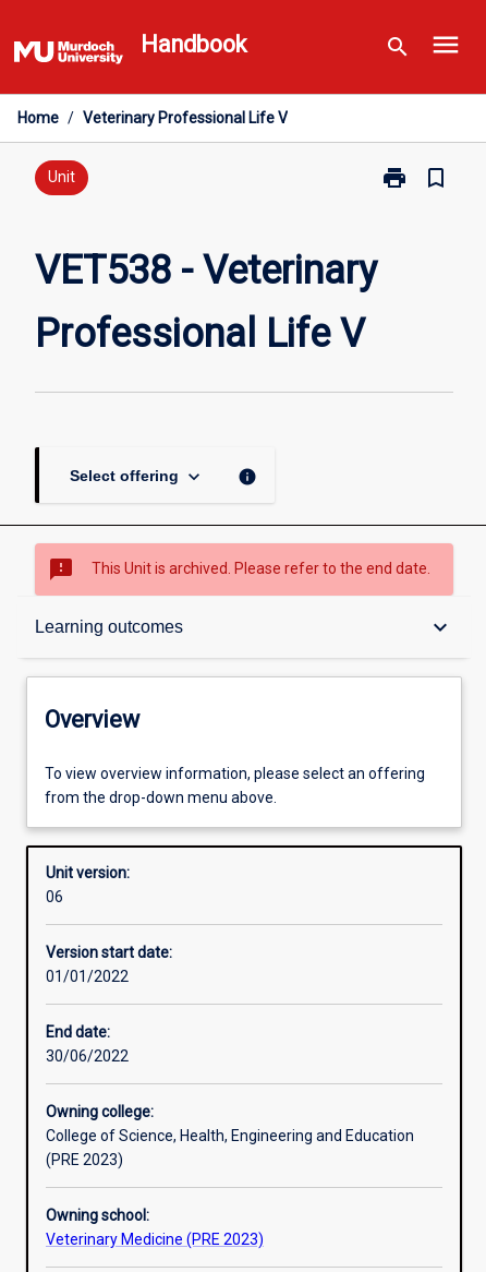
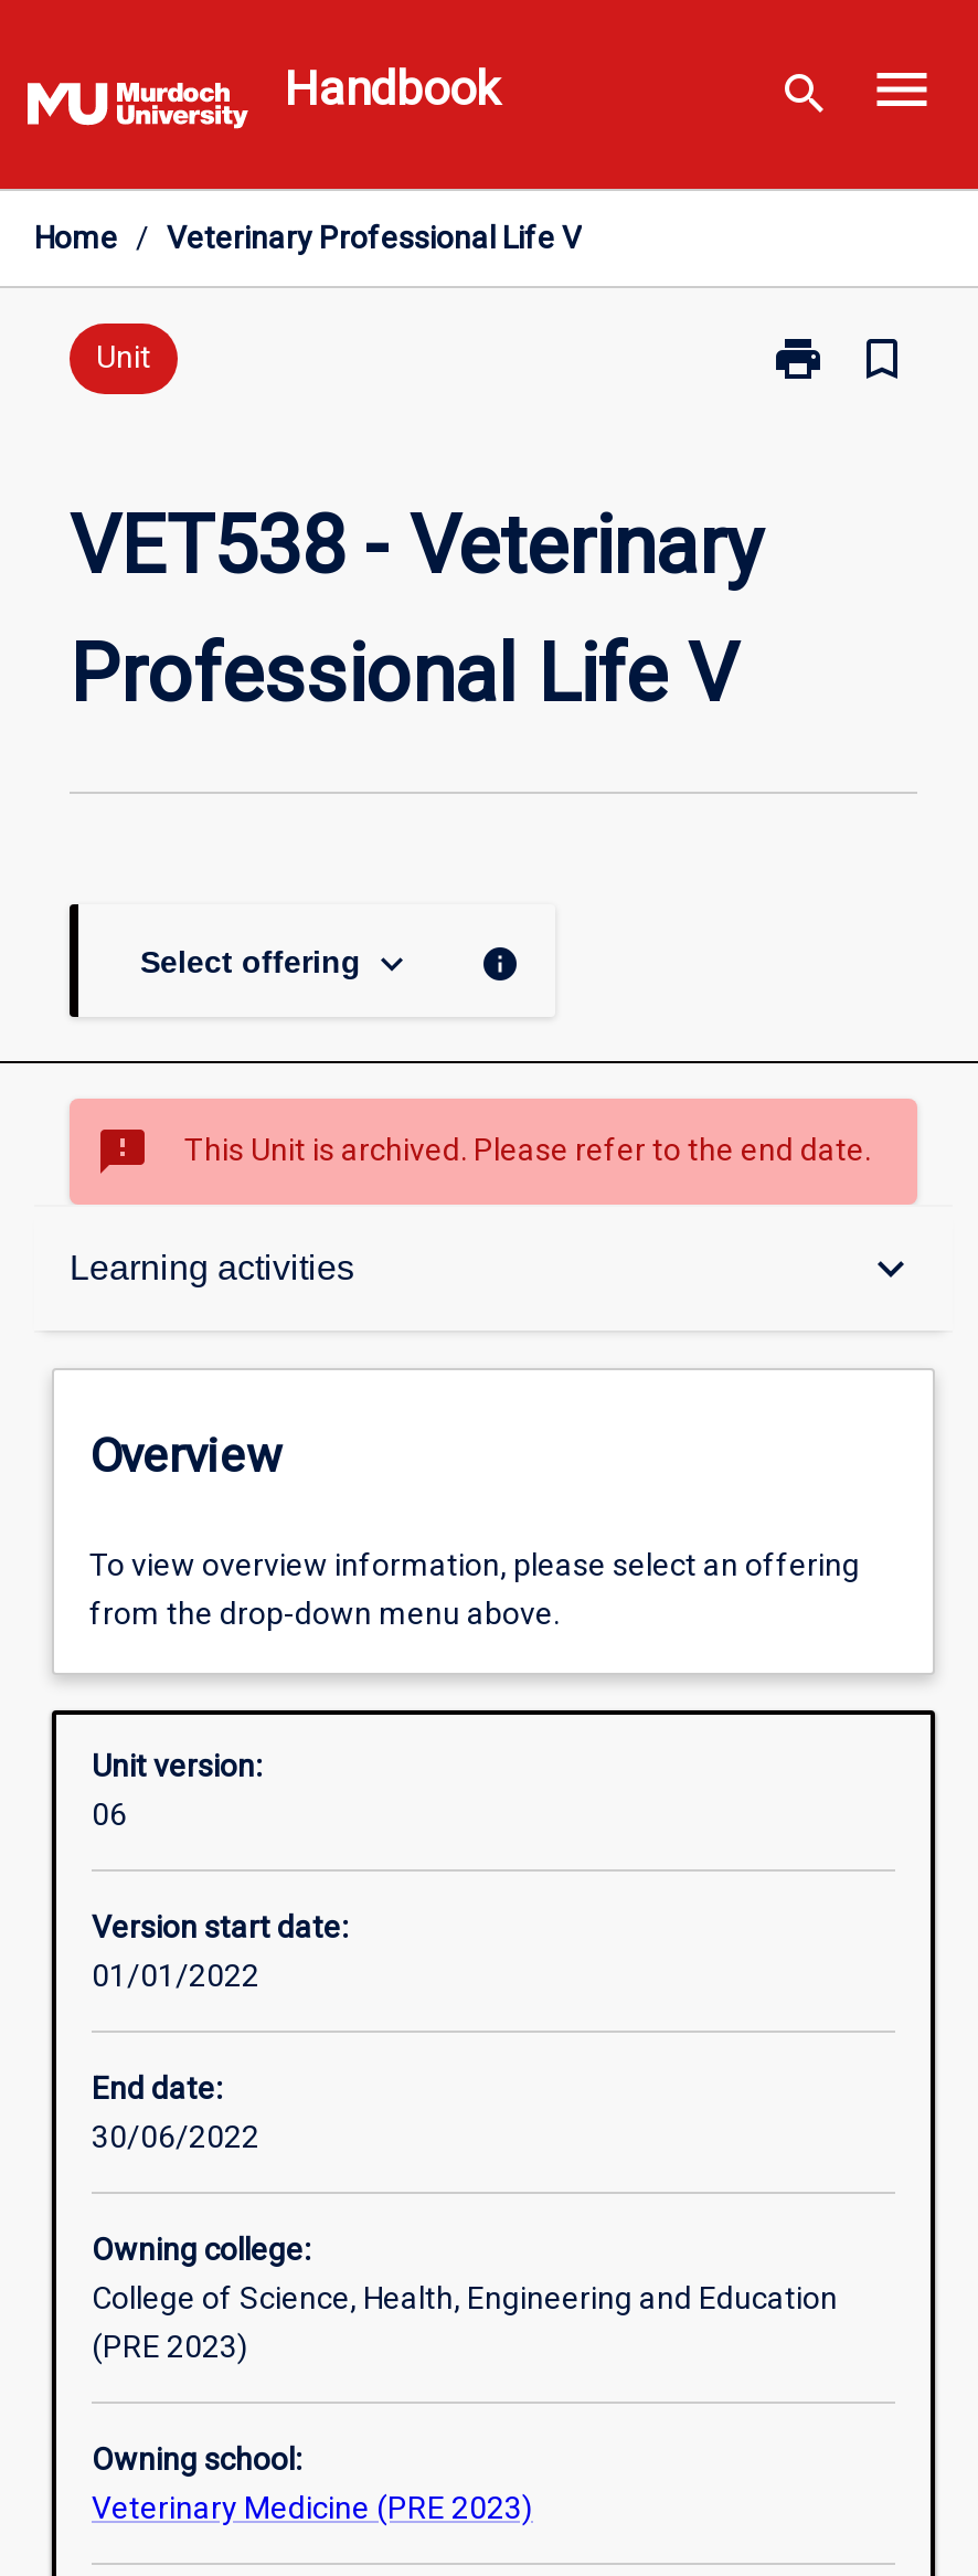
[35,617,183,636] Learning outcomes -> [70,1249,354,1286] Learning activities

